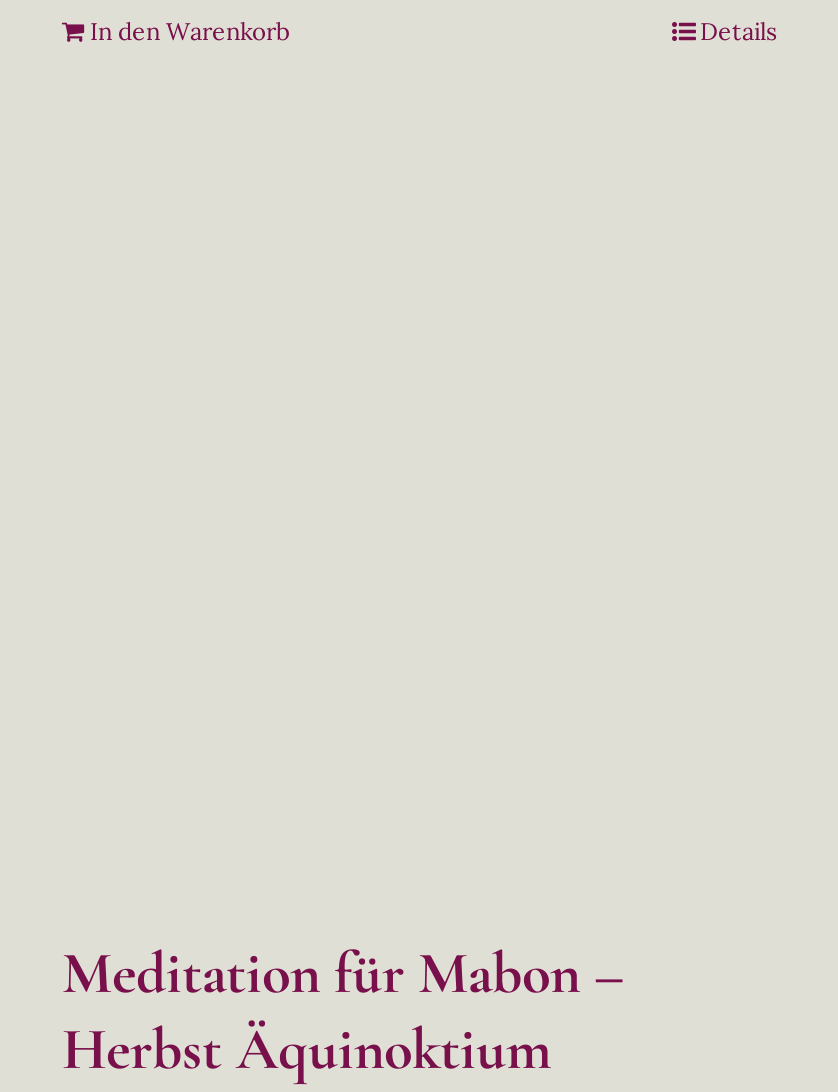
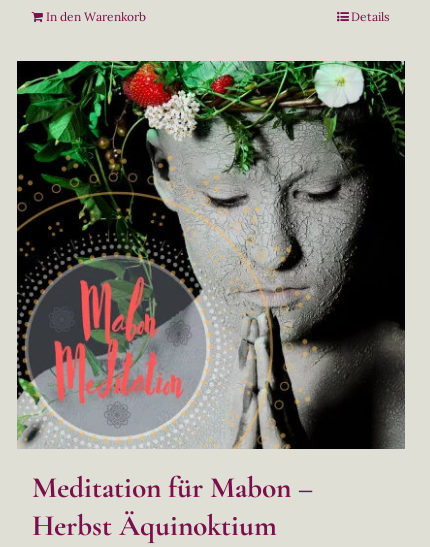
none -> [16,60,406,450] [image]

